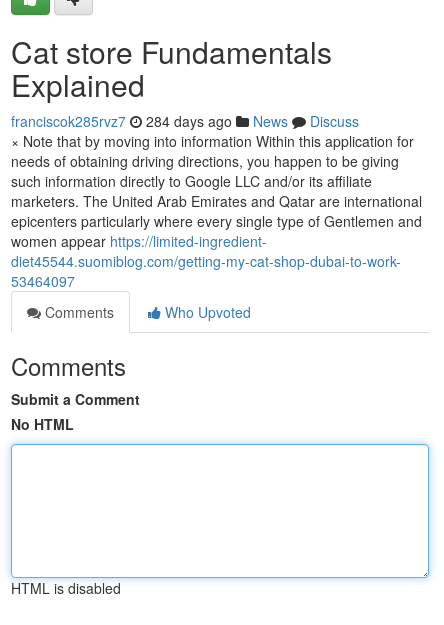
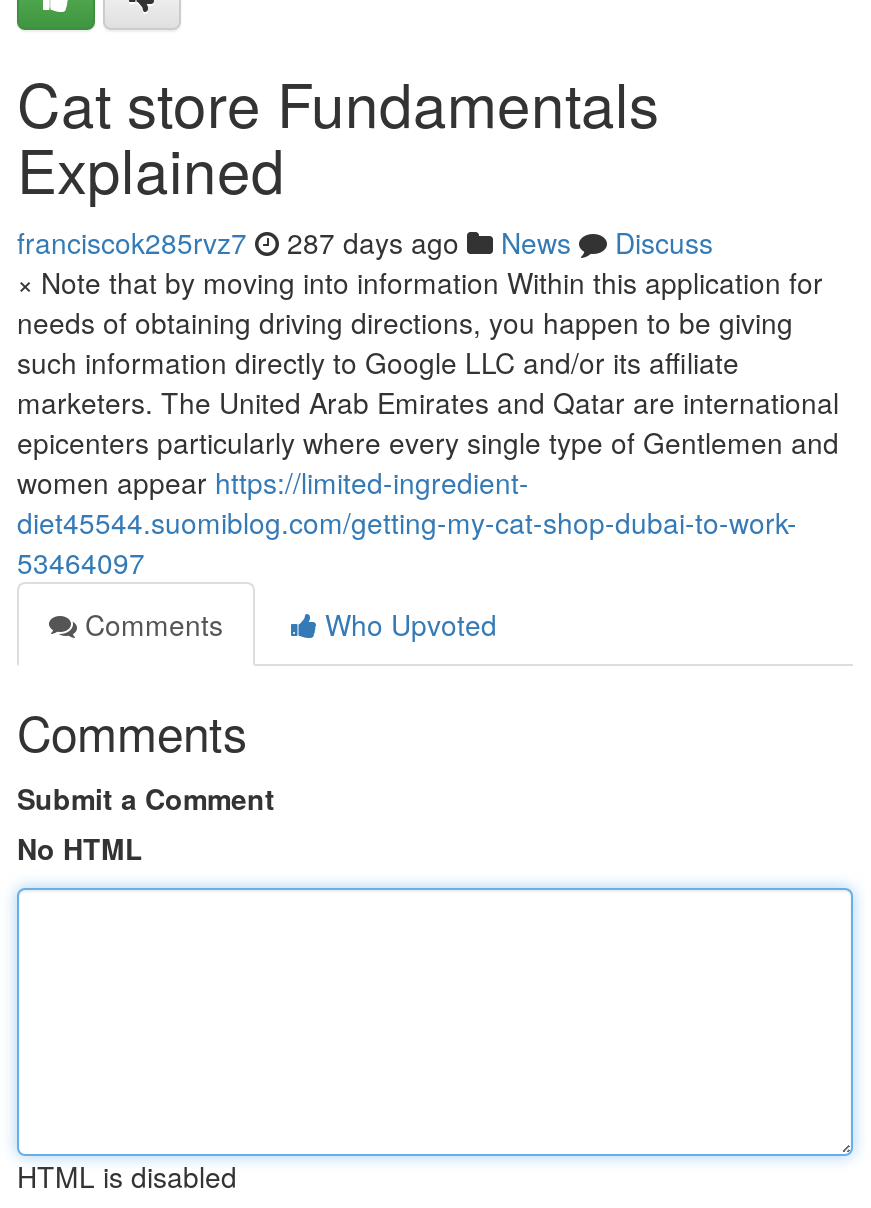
[11,111,359,131] franciscok285rvz7 284 days ago News Discuss -> [17,222,713,262] franciscok285rvz7 287 days ago News Discuss

